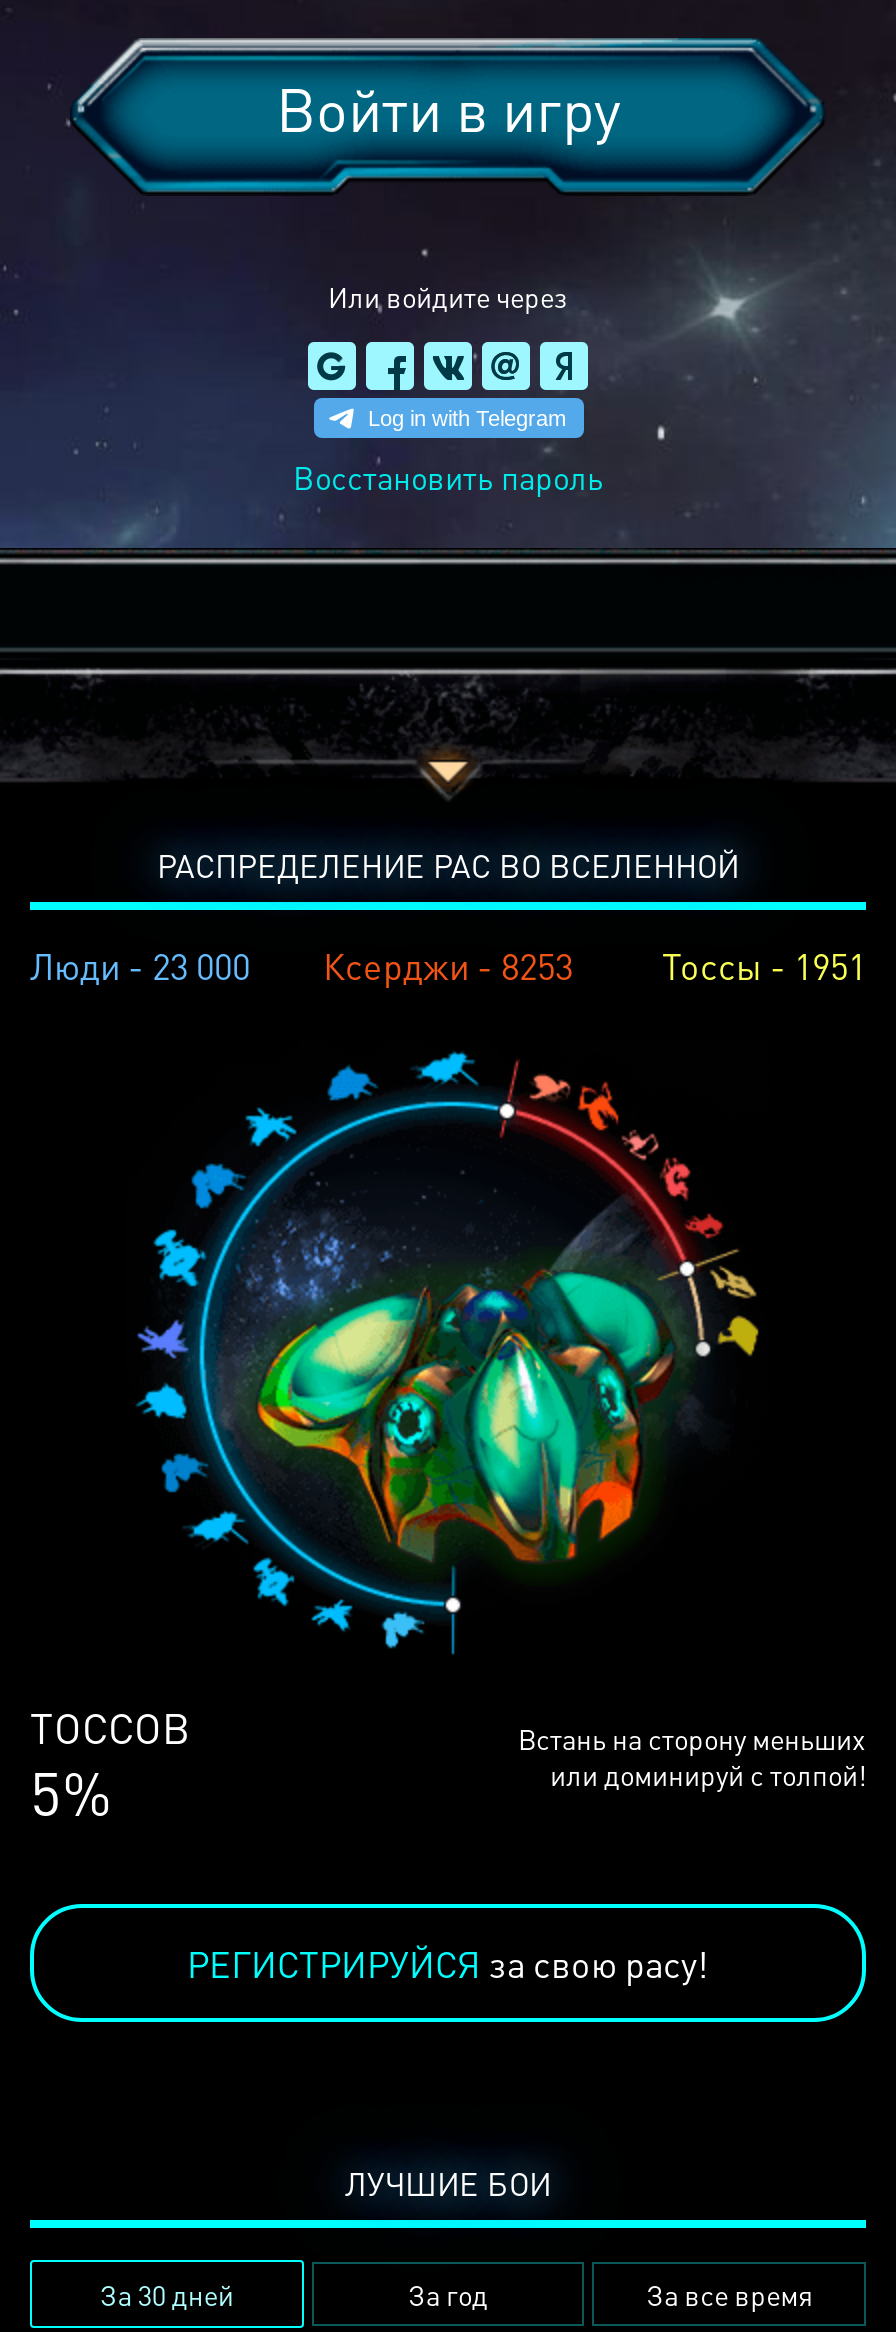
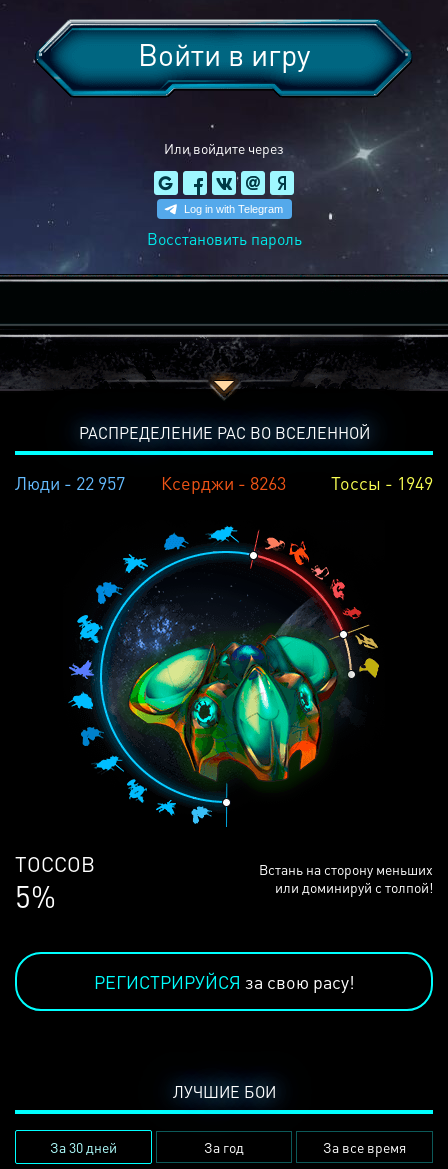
[30,942,250,988] Люди - 23 000 -> [15,471,125,494] Люди - 22 957
[323,942,573,988] Ксерджи - 8253 -> [161,471,286,494] Ксерджи - 8263
[662,942,866,988] Тоссы - 1951 -> [331,471,433,494] Тоссы - 1949

